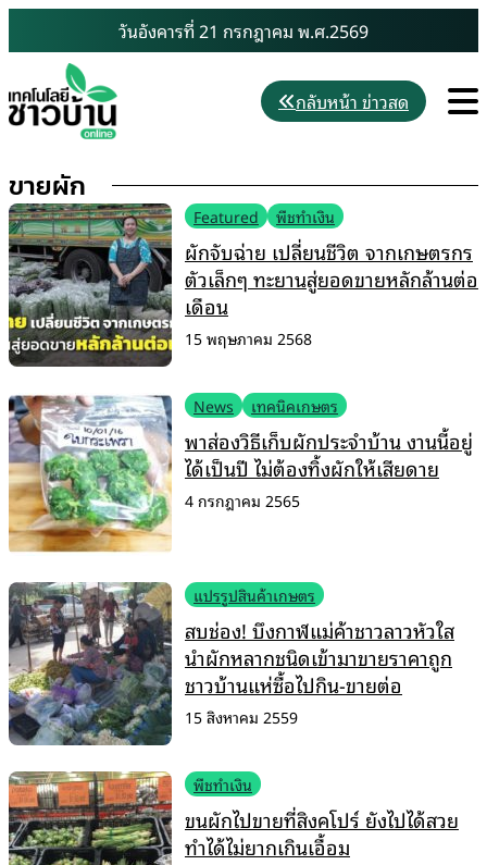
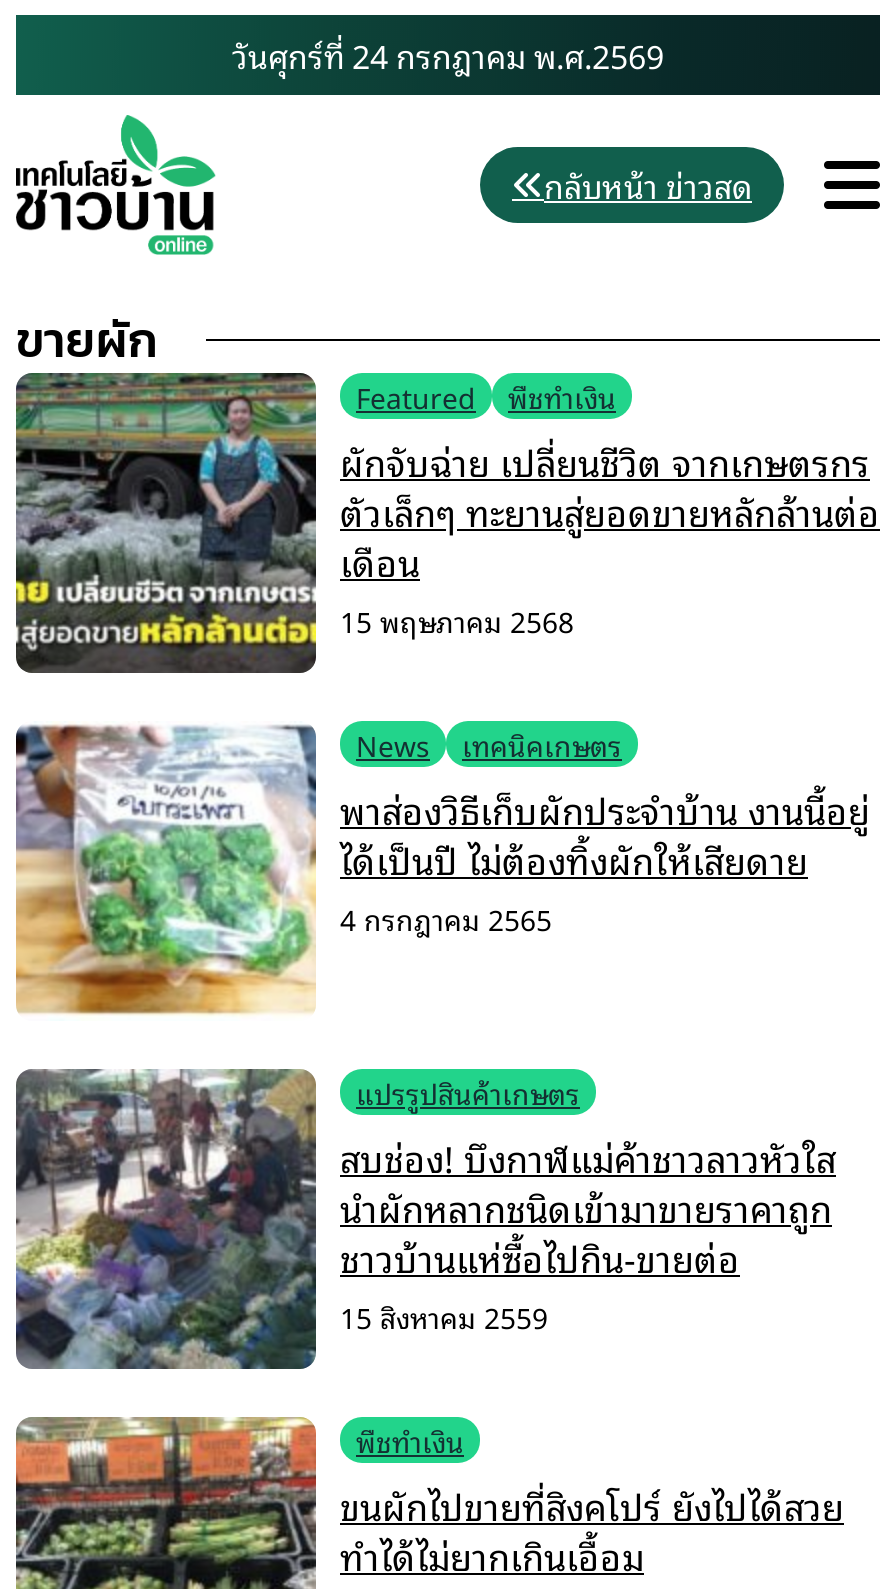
[118,16,369,45] วันอังคารที่ 21 กรกฎาคม พ.ศ.2569 -> [232,29,664,81] วันศุกร์ที่ 24 กรกฎาคม พ.ศ.2569

